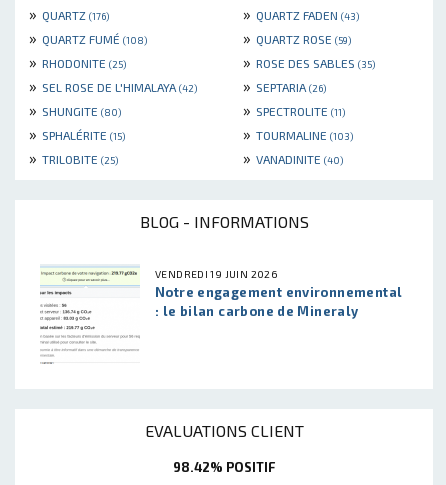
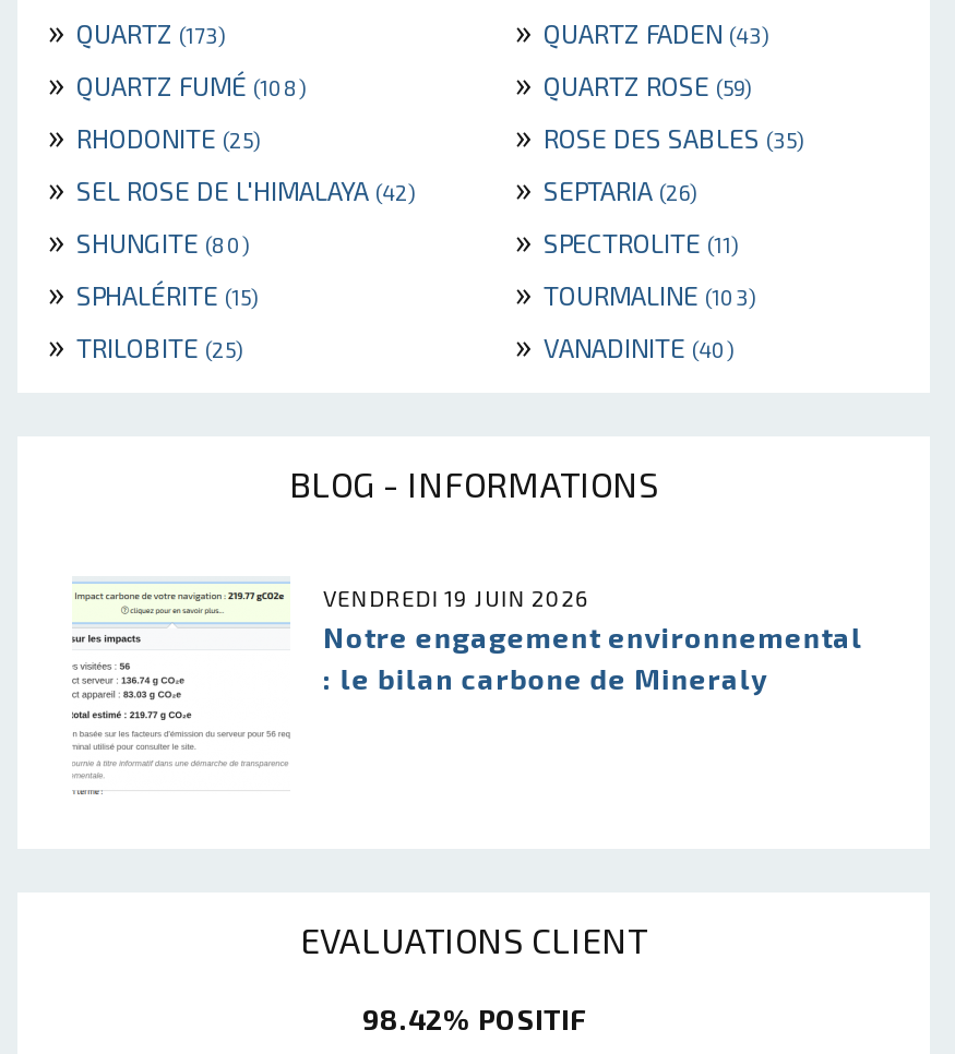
[25,4,109,23] » QUARTZ (176) -> [39,8,225,49] » QUARTZ (173)

